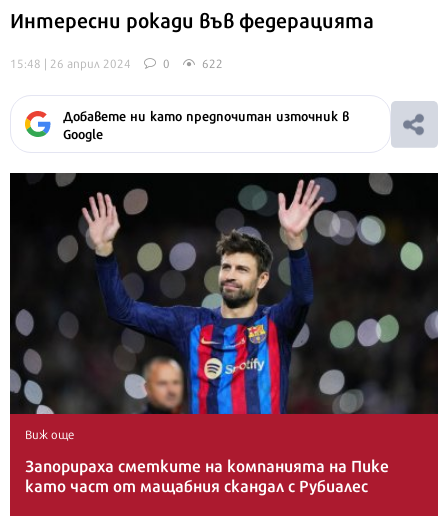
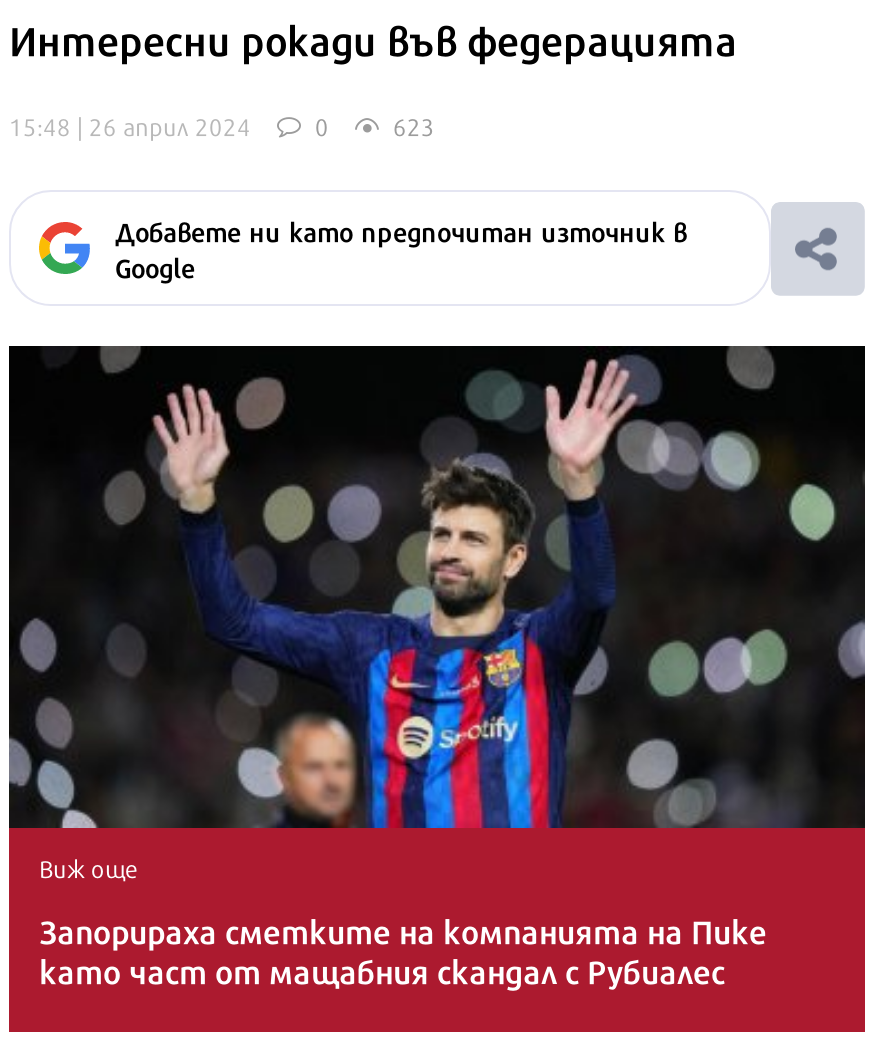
[202,54,223,72] 622 -> [393,108,435,144] 623

